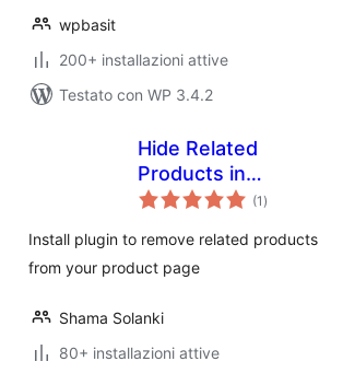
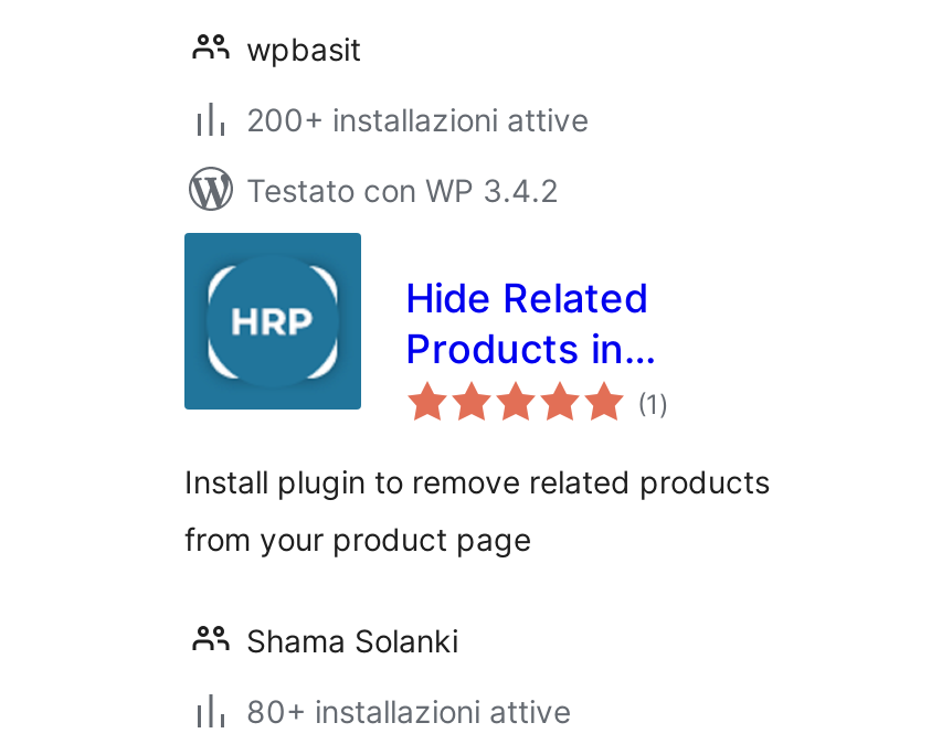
none -> [182,231,363,412] [image]

